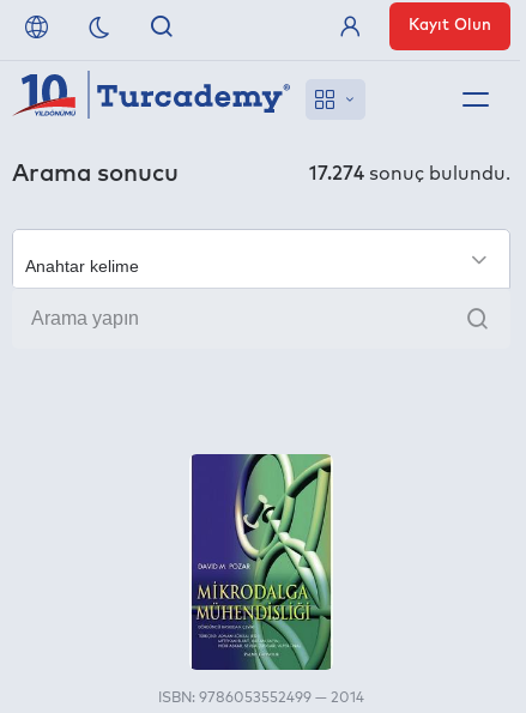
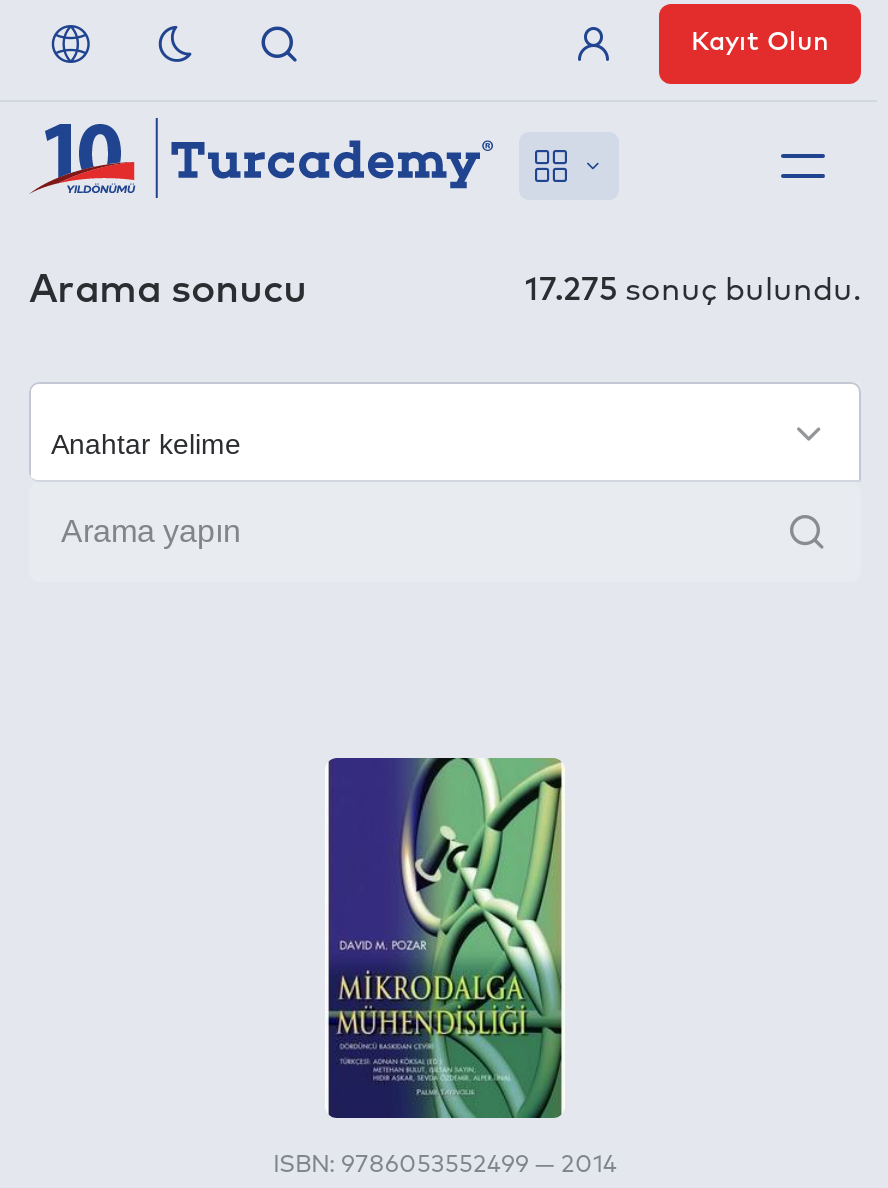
[309,165,510,184] 17.274 sonuç bulundu. -> [525,275,861,307] 17.275 sonuç bulundu.

